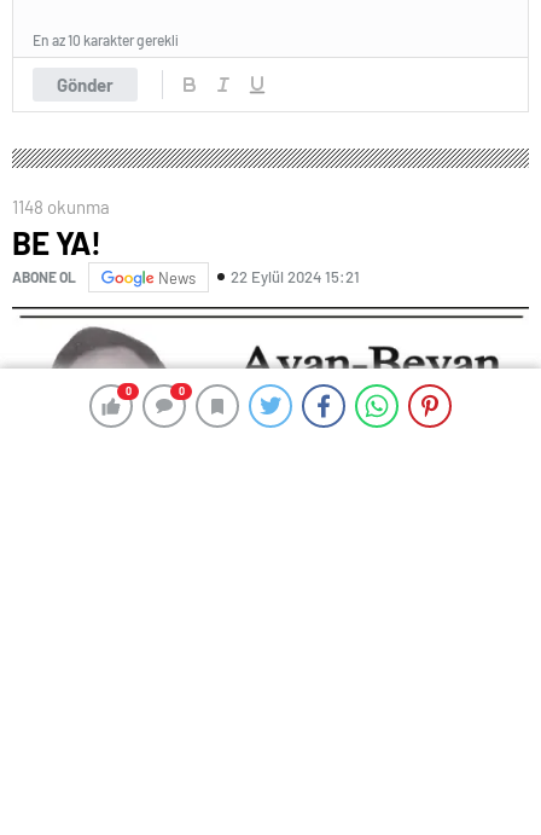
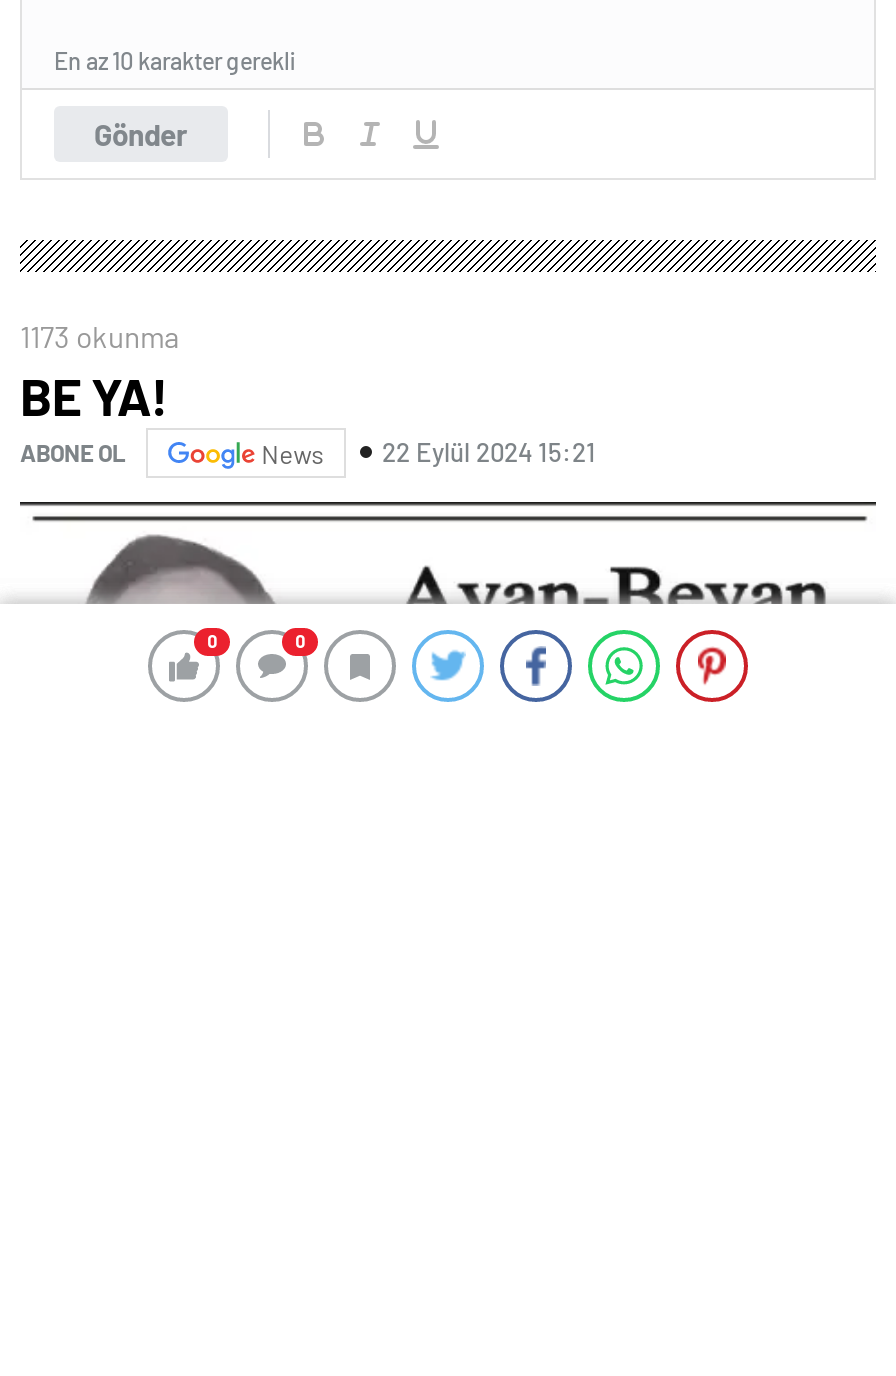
[12,196,110,218] 1148 okunma -> [20,318,180,354] 1173 okunma

